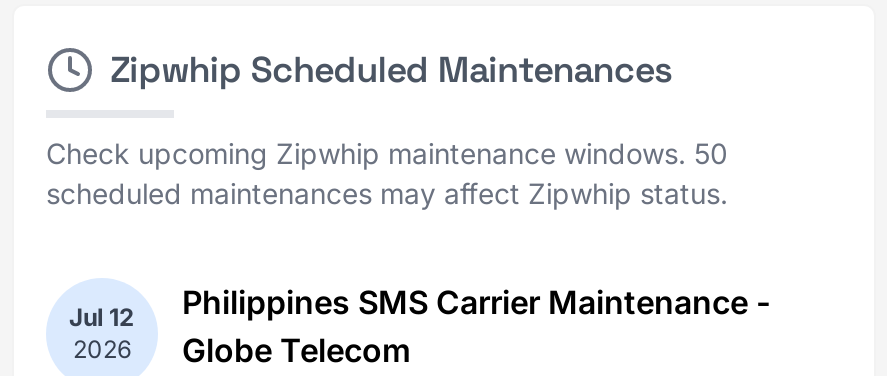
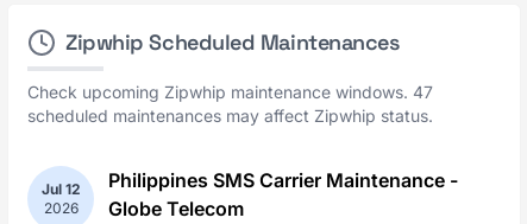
[46,136,728,170] Check upcoming Zipwhip maintenance windows. 50 -> [27,82,433,102] Check upcoming Zipwhip maintenance windows. 47

